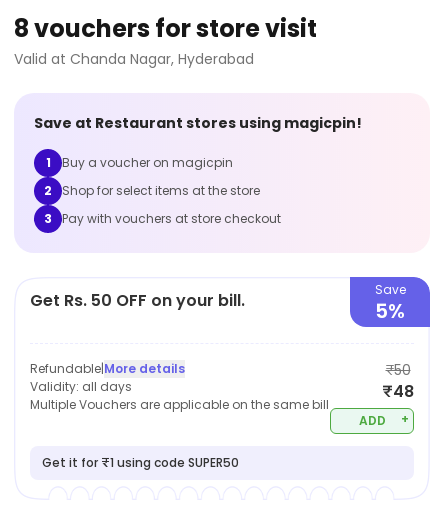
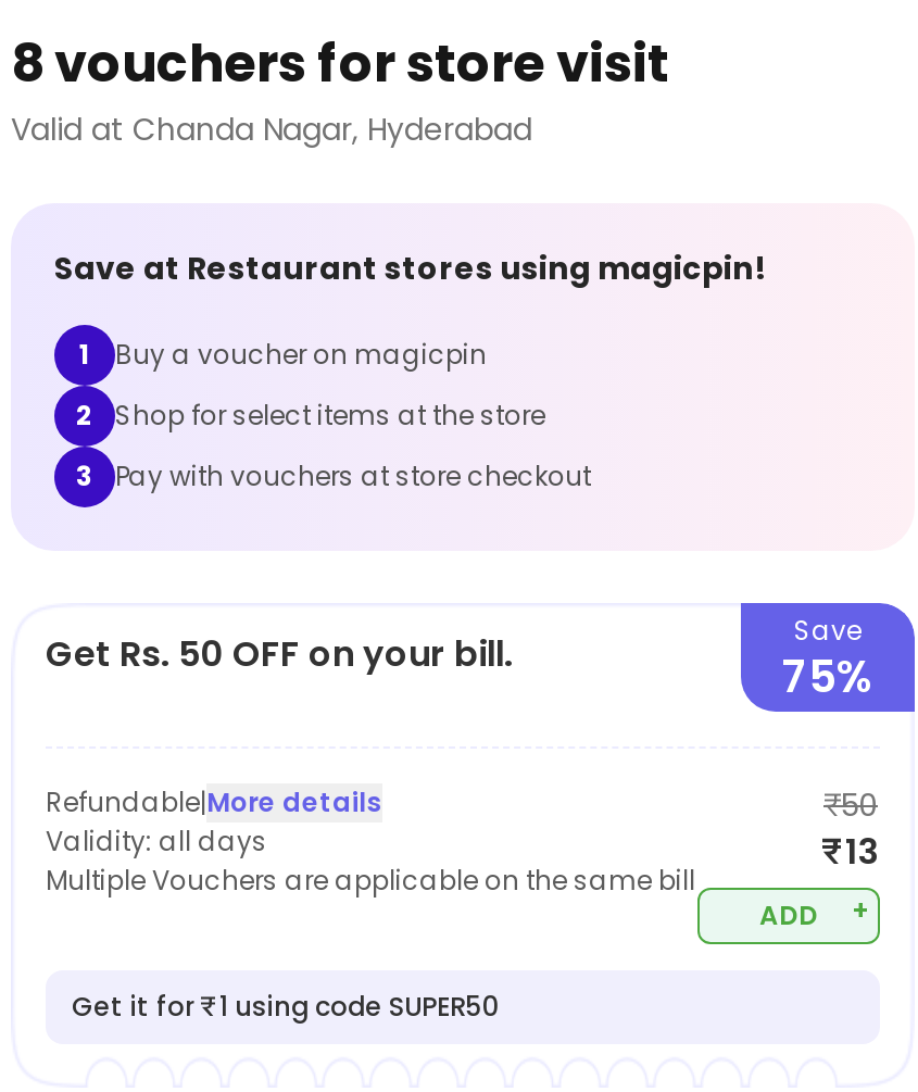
[375,297,405,325] 5% -> [782,647,873,707] 75%
[382,380,414,403] ₹48 -> [821,827,880,877] ₹13

